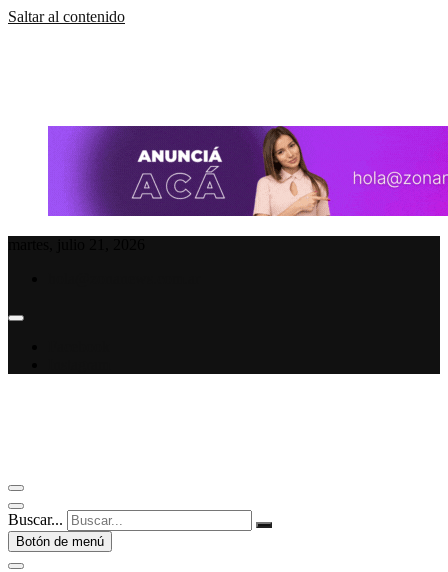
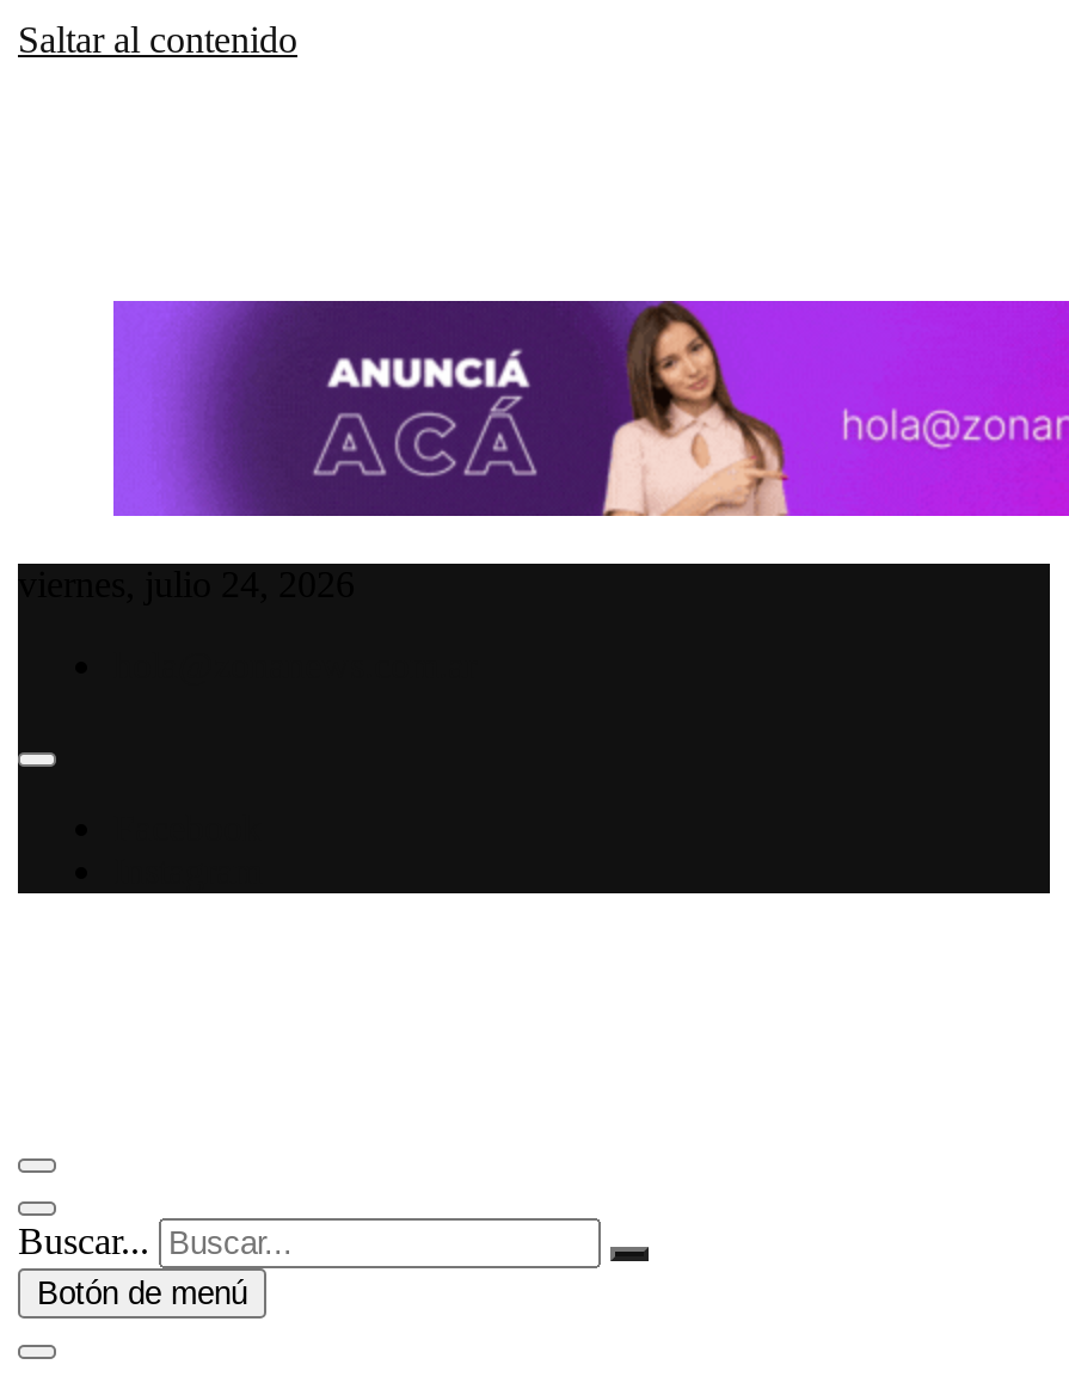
[8,236,145,253] martes, julio 21, 2026 -> [18,564,355,604] viernes, julio 24, 2026

